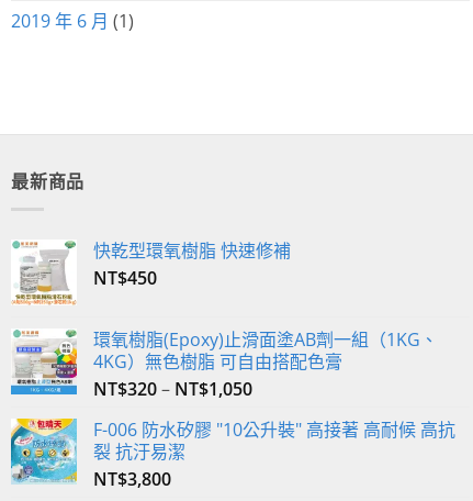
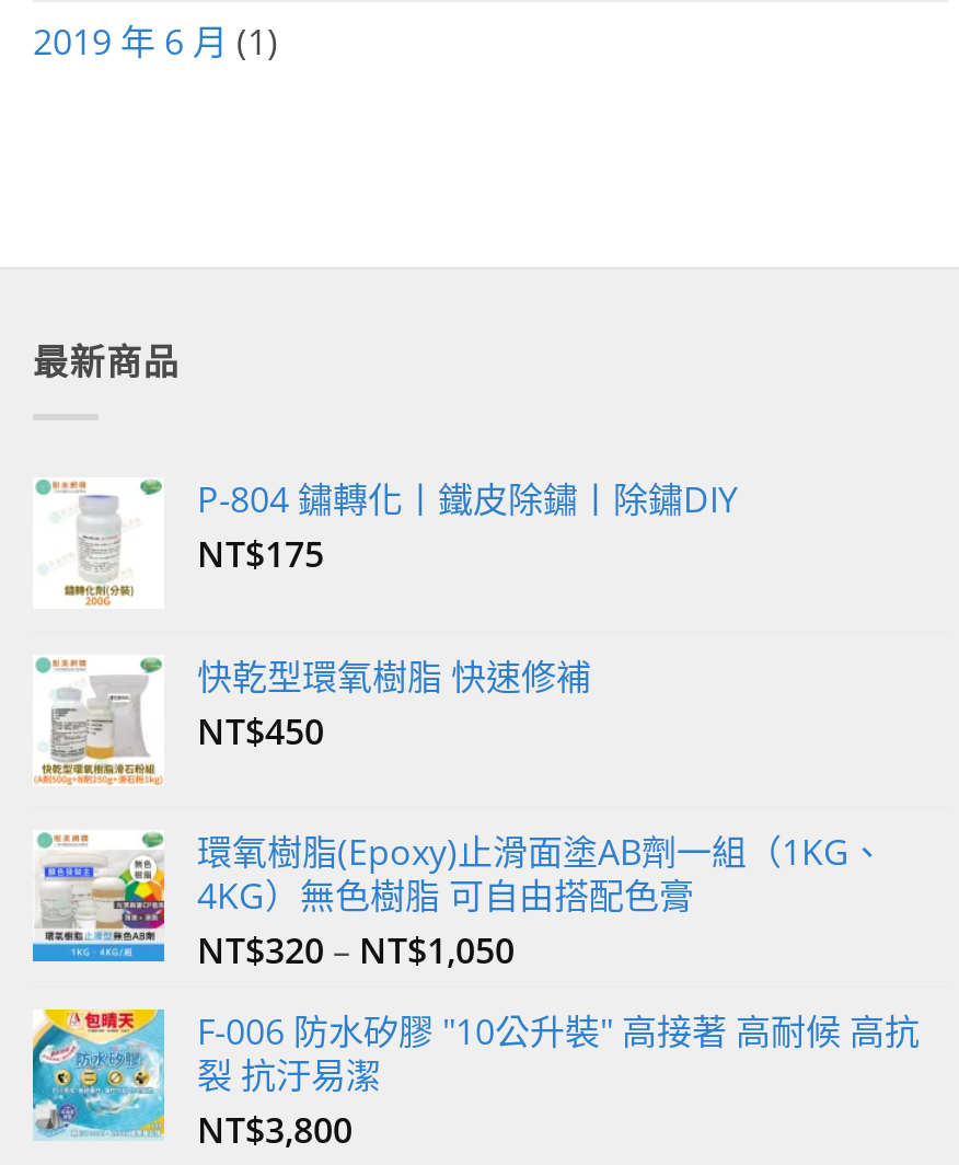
none -> [42,475,738,604] [image] | P-804 鏽轉化丨鐵皮除鏽丨除鏽DIY | NT$175

